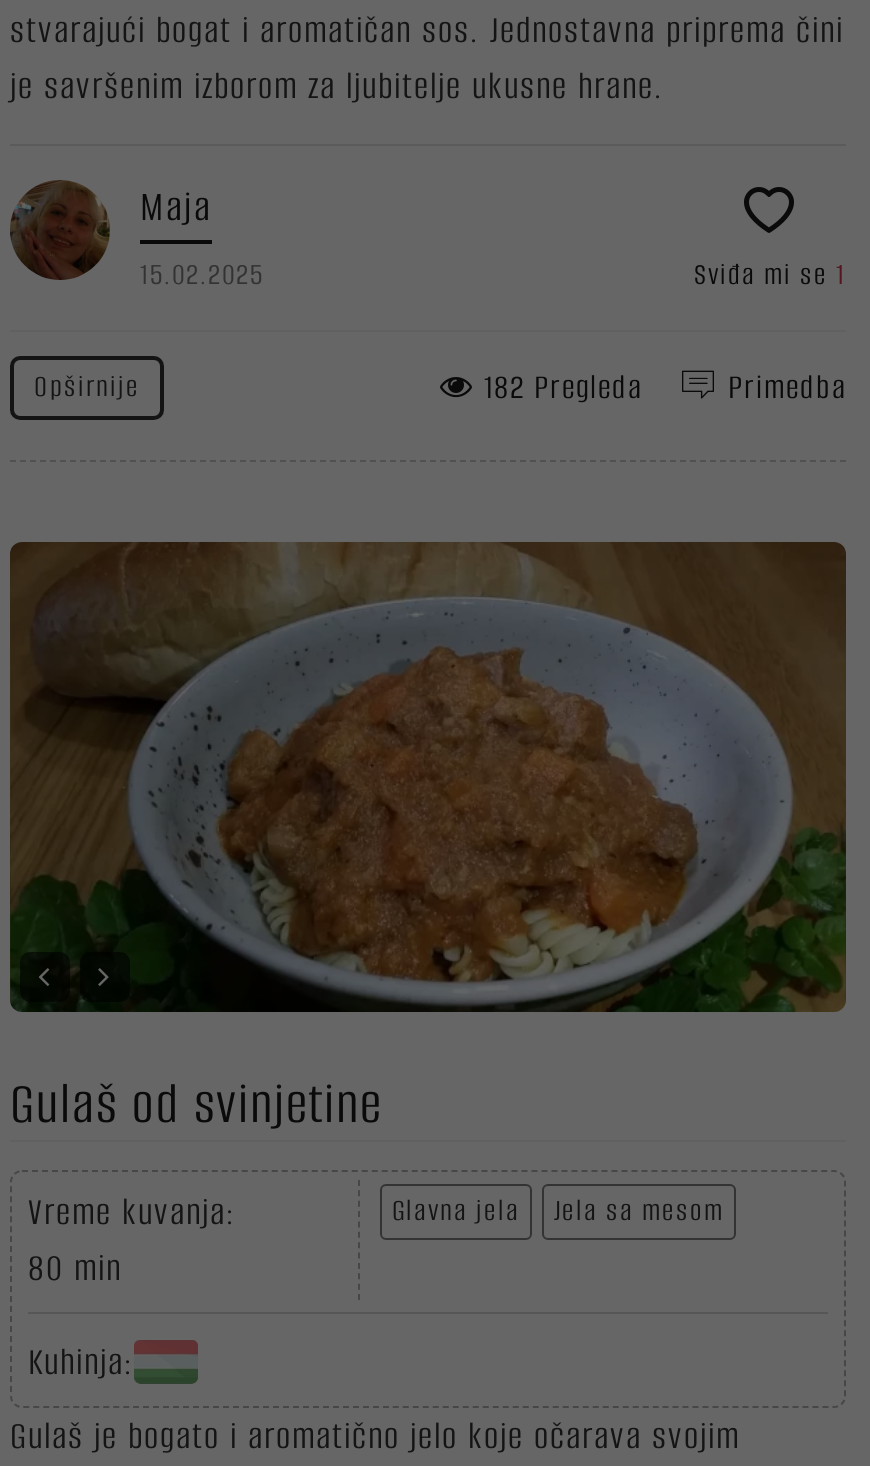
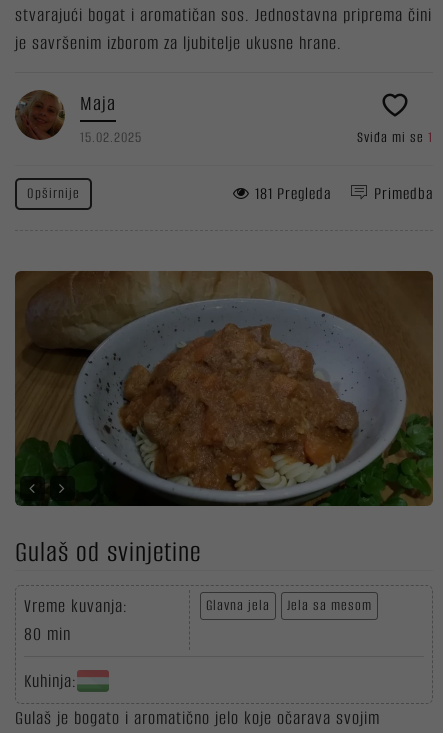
[484,365,642,407] 182 Pregleda -> [255,183,331,204] 181 Pregleda

